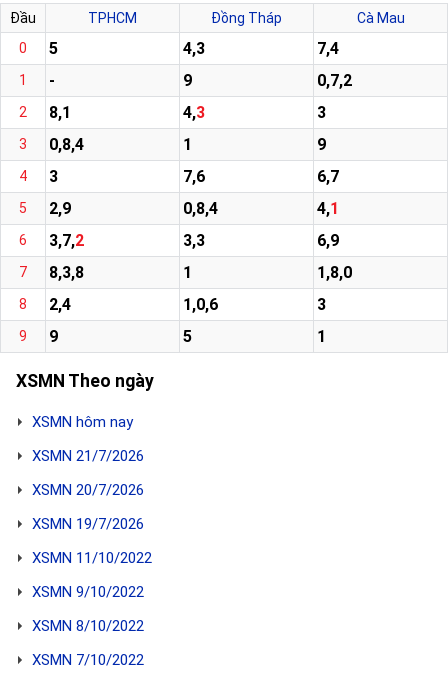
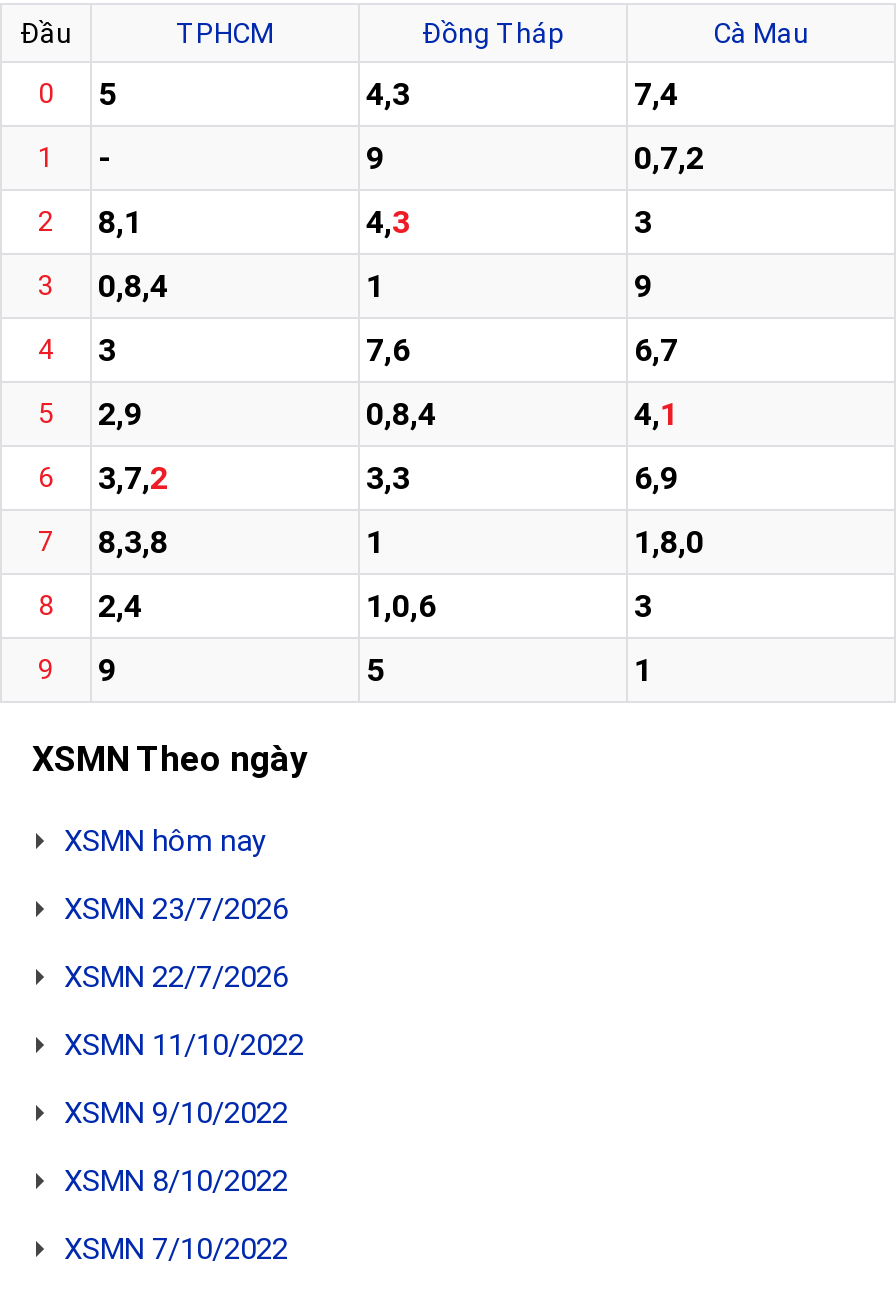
[32,447,144,533] XSMN 21/7/2026 | XSMN 20/7/2026 | XSMN 19/7/2026 -> [64,891,288,995] XSMN 23/7/2026 | XSMN 22/7/2026

